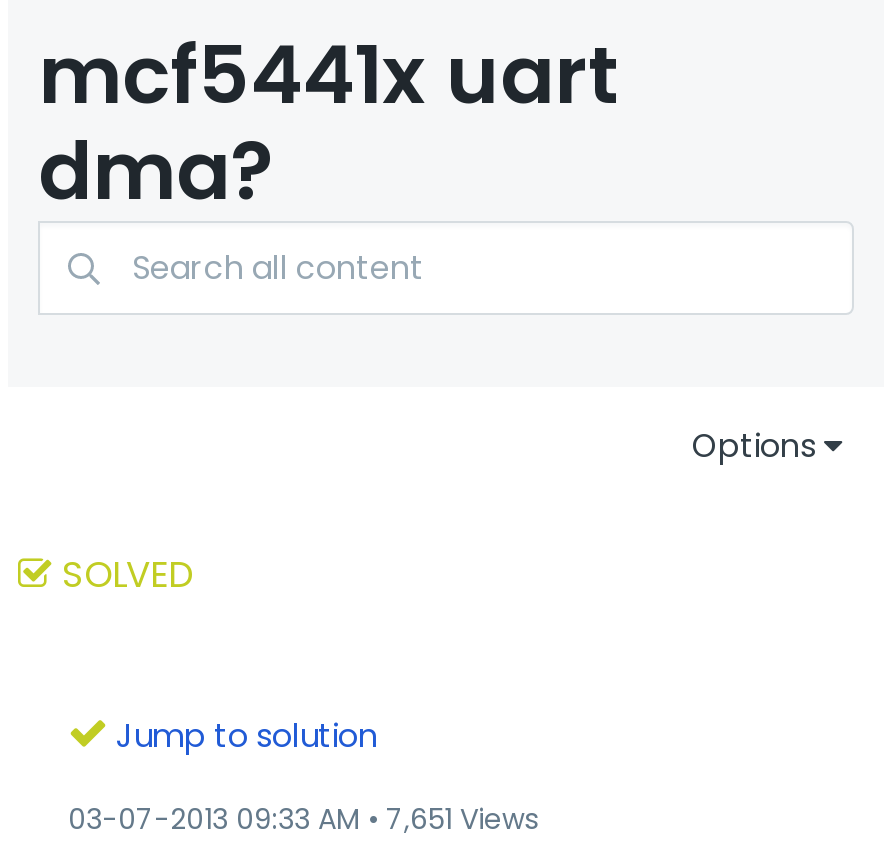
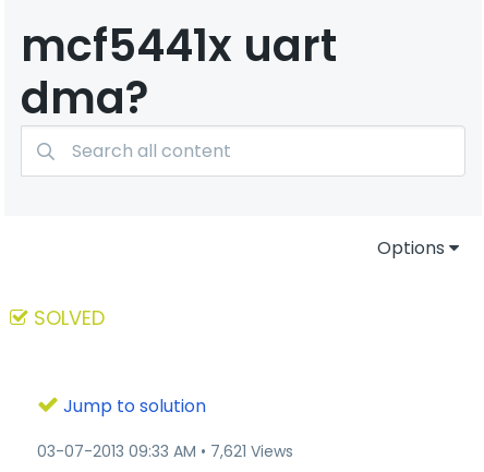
[68,799,538,839] 03-07-2013 09:33 AM 7,651 Views -> [37,440,293,462] 03-07-2013 09:33 AM 7,621 Views

